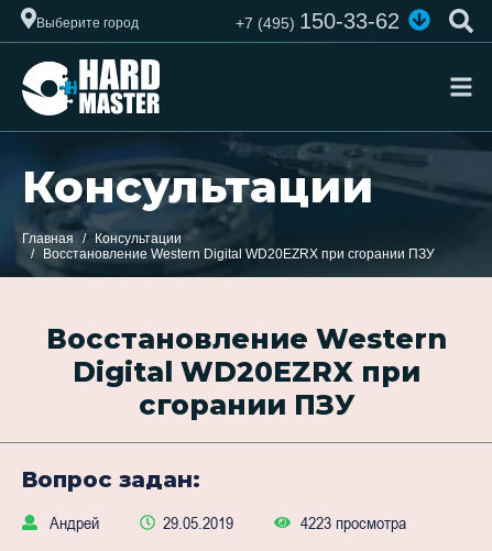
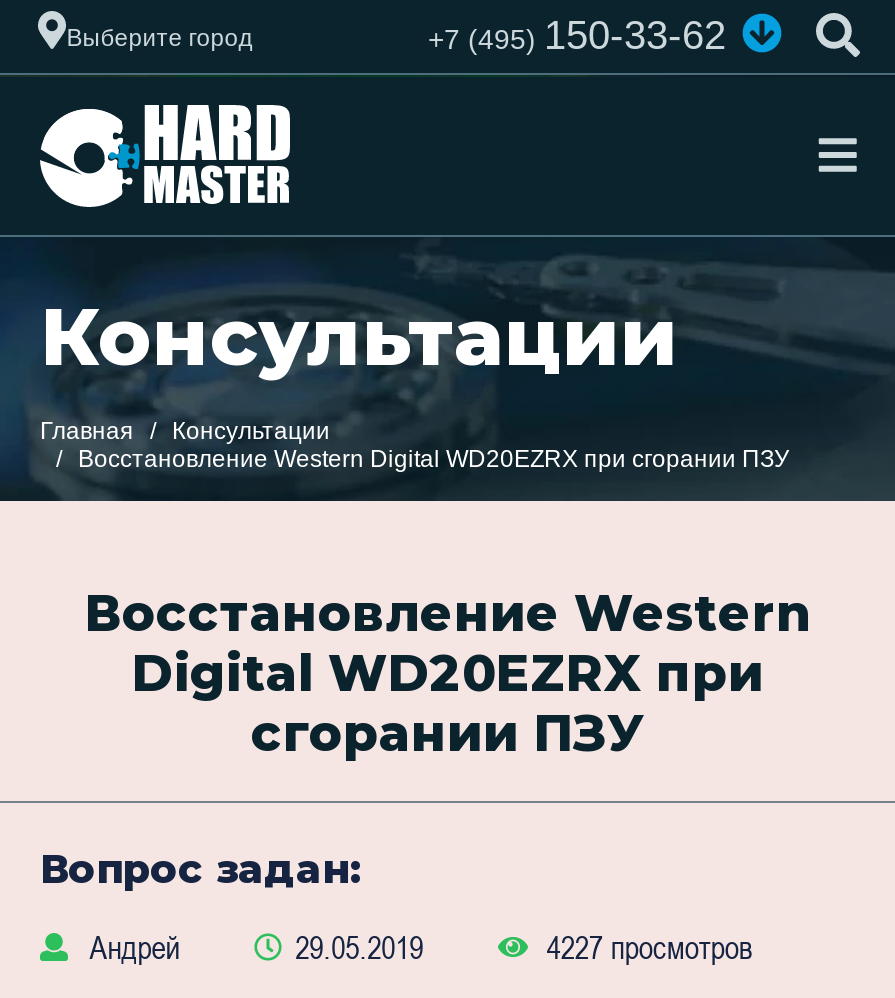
[297,512,407,532] 4223 просмотра -> [539,928,753,964] 4227 просмотров

